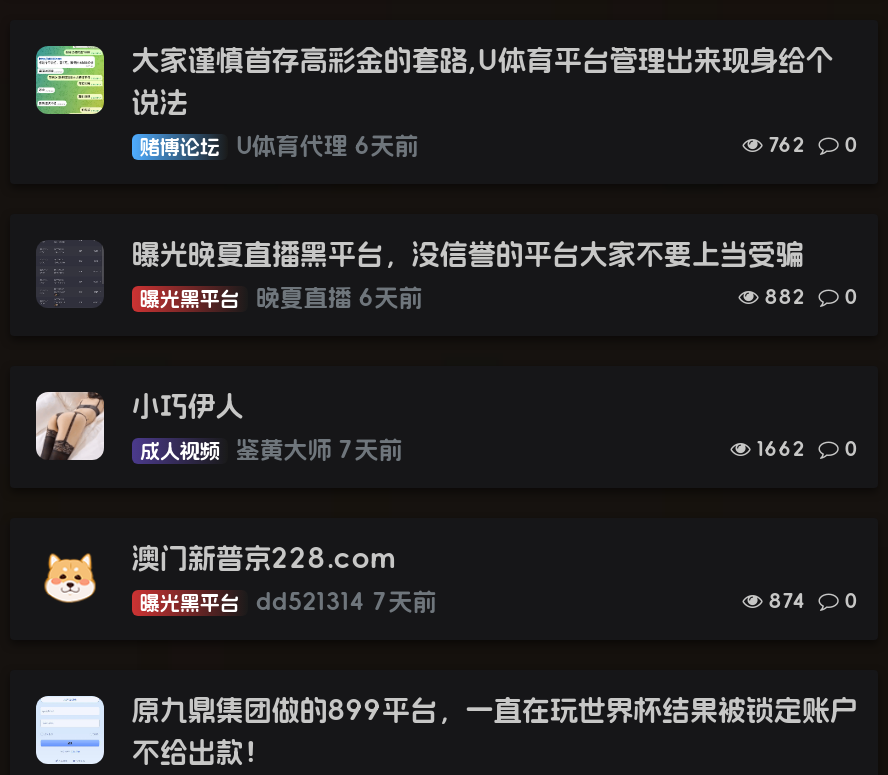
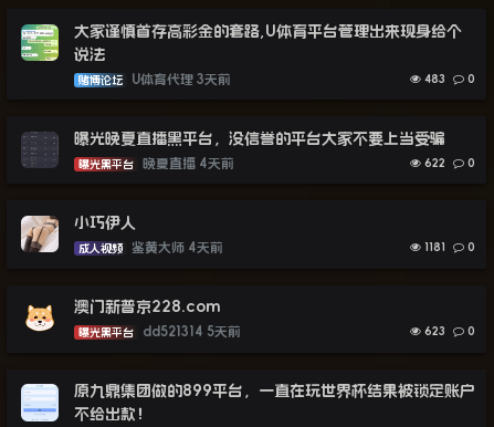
[236,134,419,158] U体育代理 6天前 -> [131,72,231,86] U体育代理 3天前
[762,134,858,156] 762 0 -> [421,72,475,85] 483 0
[256,286,423,310] 晚夏直播 6天前 -> [142,157,235,170] 晚夏直播 4天前
[758,286,858,308] 882 0 -> [421,157,475,169] 622 0
[236,438,403,462] 鉴黄大师 7天前 -> [131,241,224,254] 鉴黄大师 4天前
[750,438,858,460] 1662 0 -> [421,241,475,253] 1181 0
[140,591,437,615] 曝光黑平台 dd521314 7天前 -> [78,325,241,338] 曝光黑平台 dd521314 5天前
[762,591,858,613] 874 0 -> [421,325,475,337] 623 0

